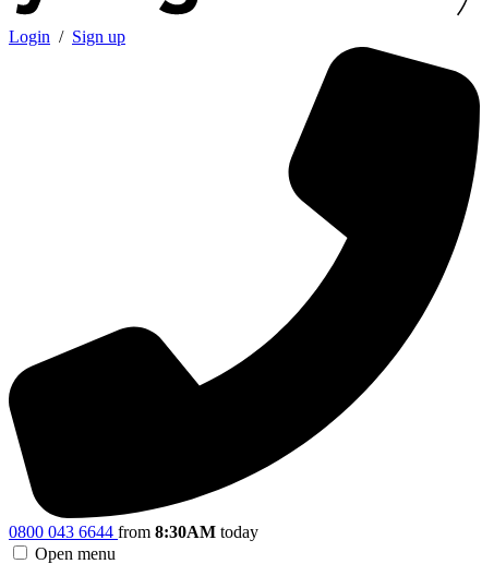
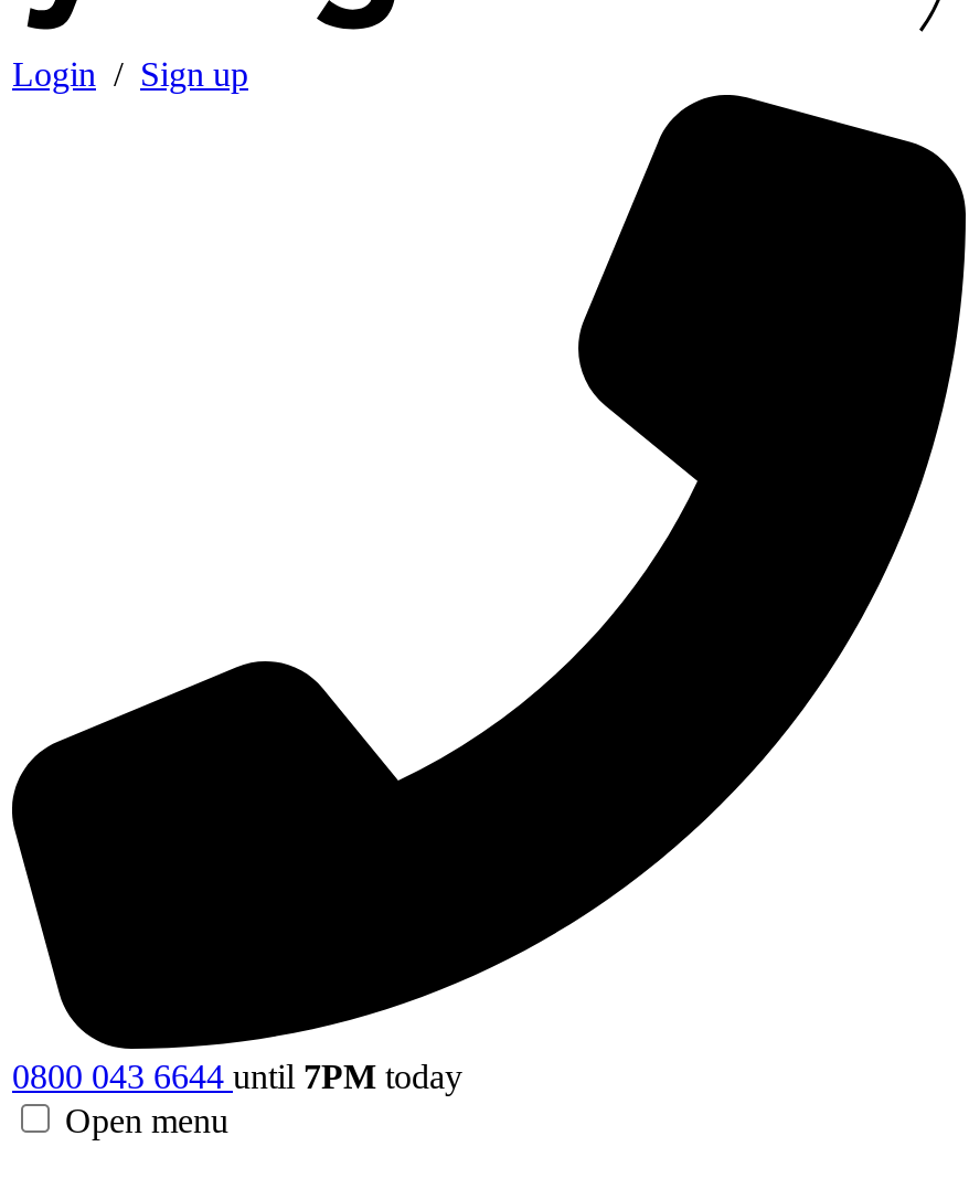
[9,523,258,541] 0800 043 6644 from 8:30AM today -> [12,1058,462,1095] 0800 043 6644 until 7PM today

